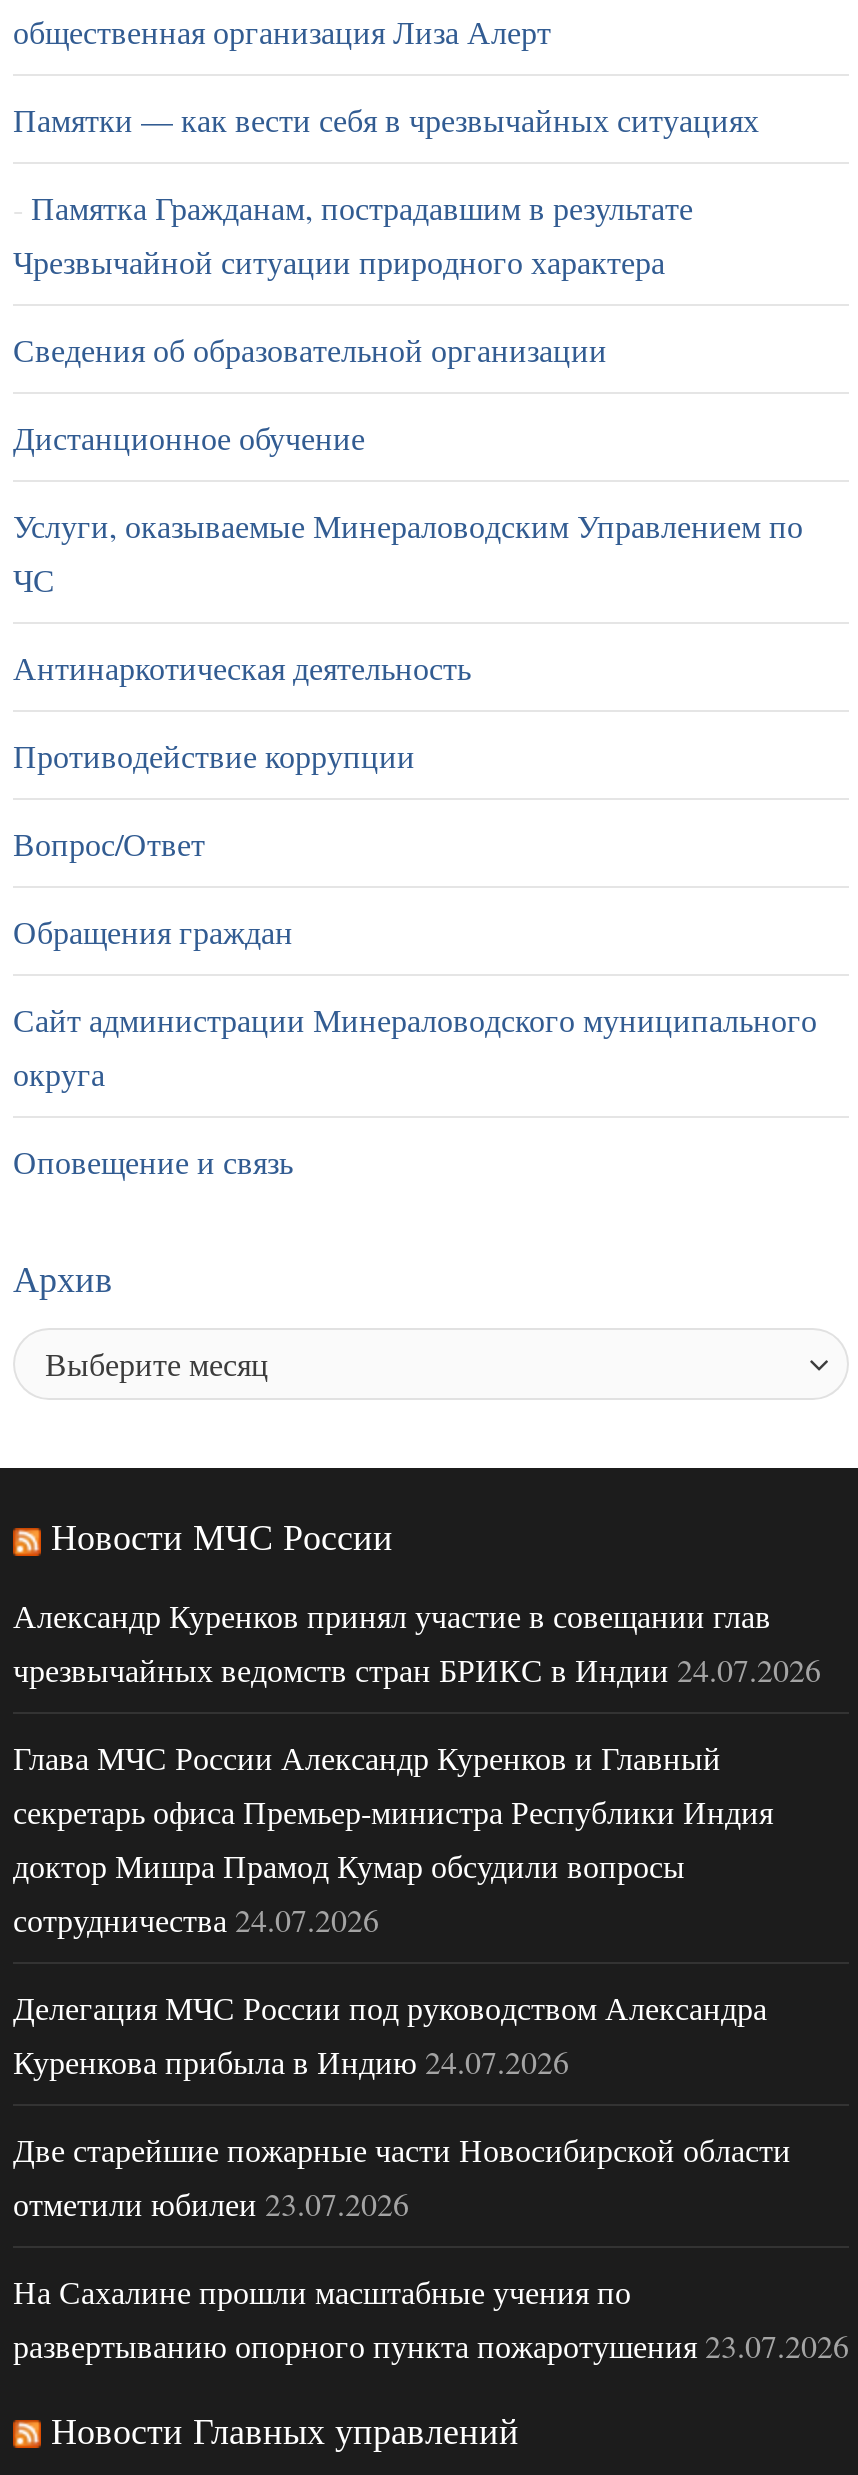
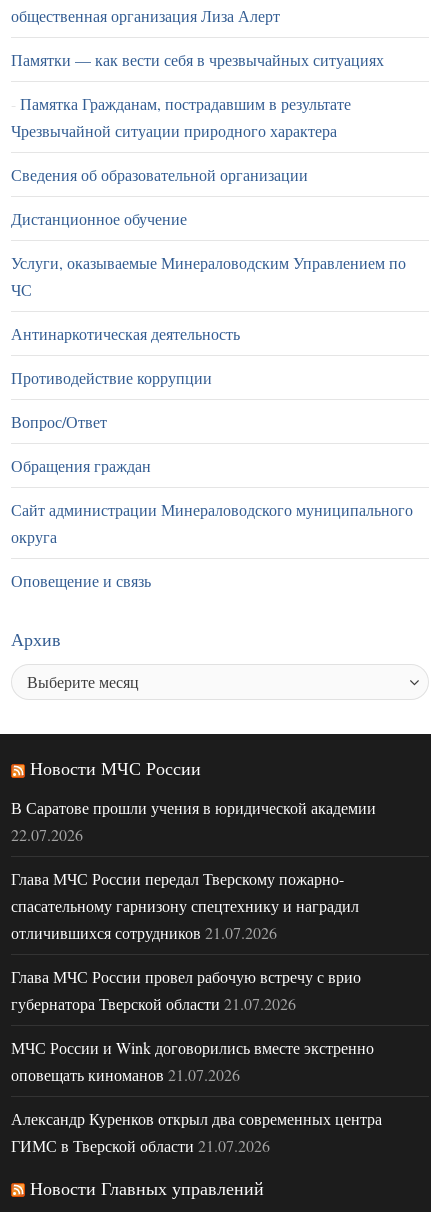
[13,1593,821,1689] Александр Куренков принял участие в совещании глав | чрезвычайных ведомств стран БРИКС в Индии 24.07.2026 -> [11,796,376,844] В Саратове прошли учения в юридической академии | 22.07.2026
[13,1735,773,1939] Глава МЧС России Александр Куренков и Главный | секретарь офиса Премьер-министра Республики Индия | доктор Мишра Прамод Кумар обсудили вопросы | сотрудничества 24.07.2026 -> [11,867,359,942] Глава МЧС России передал Тверскому пожарно- | спасательному гарнизону спецтехнику и наградил | отличившихся сотрудников 21.07.2026
[13,1985,767,2081] Делегация МЧС России под руководством Александра | Куренкова прибыла в Индию 24.07.2026 -> [11,965,361,1013] Глава МЧС России провел рабочую встречу с врио | губернатора Тверской области 21.07.2026
[13,2127,791,2223] Две старейшие пожарные части Новосибирской области | отметили юбилеи 23.07.2026 -> [11,1036,374,1084] МЧС России и Wink договорились вместе экстренно | оповещать киноманов 21.07.2026
[13,2269,849,2365] На Сахалине прошли масштабные учения по | развертыванию опорного пункта пожаротушения 23.07.2026 -> [11,1107,382,1155] Александр Куренков открыл два современных центра | ГИМС в Тверской области 21.07.2026

